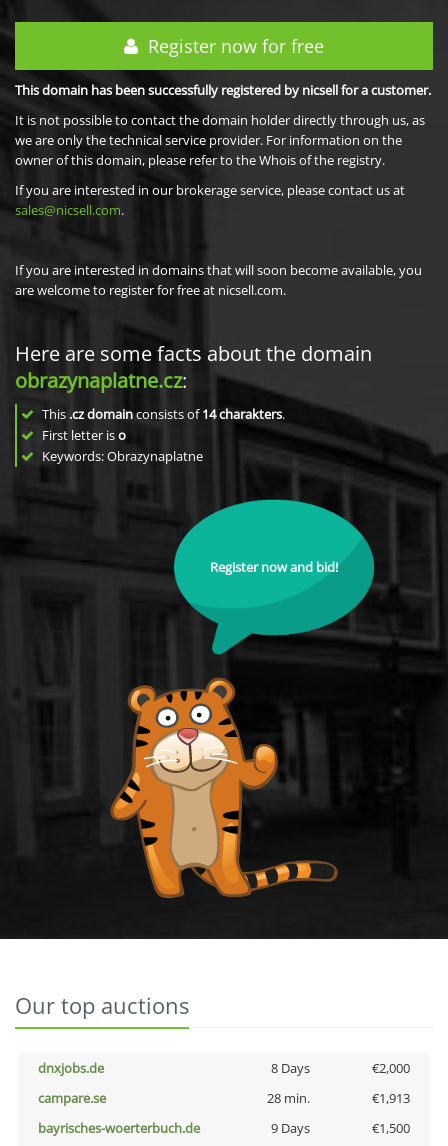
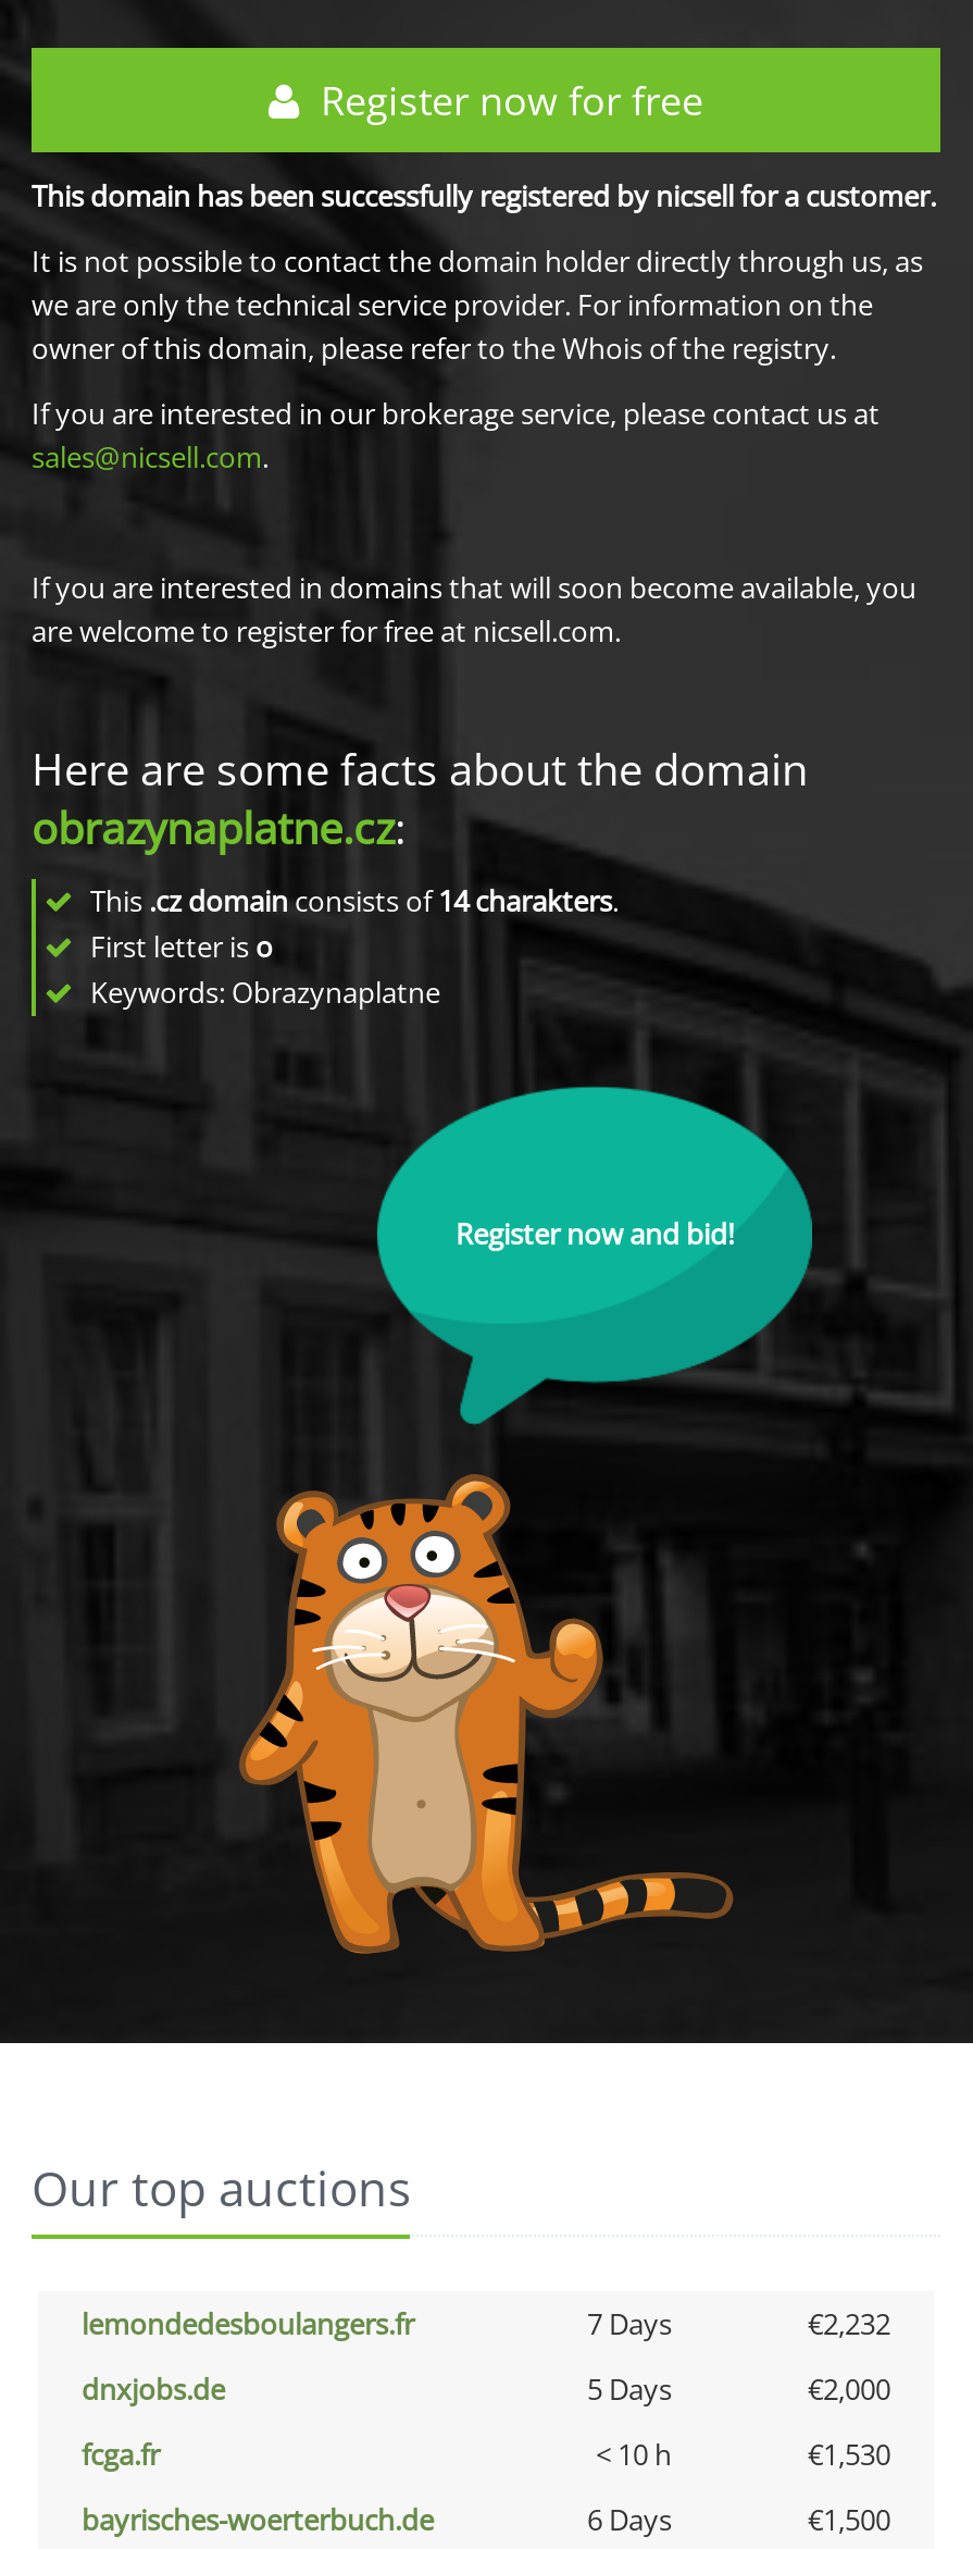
none -> [82,2304,890,2343] lemondedesboulangers.fr | 7 Days | €2,232
[270,1059,309,1077] 8 Days -> [587,2369,672,2409] 5 Days
[38,1089,410,1107] campare.se | 28 min. | €1,913 -> [82,2435,890,2474] fcga.fr | < 10 h | €1,530
[270,1119,309,1137] 9 Days -> [587,2500,672,2539] 6 Days

